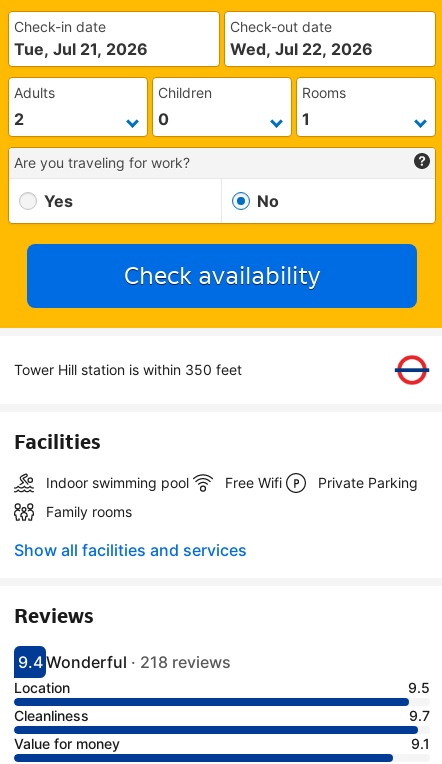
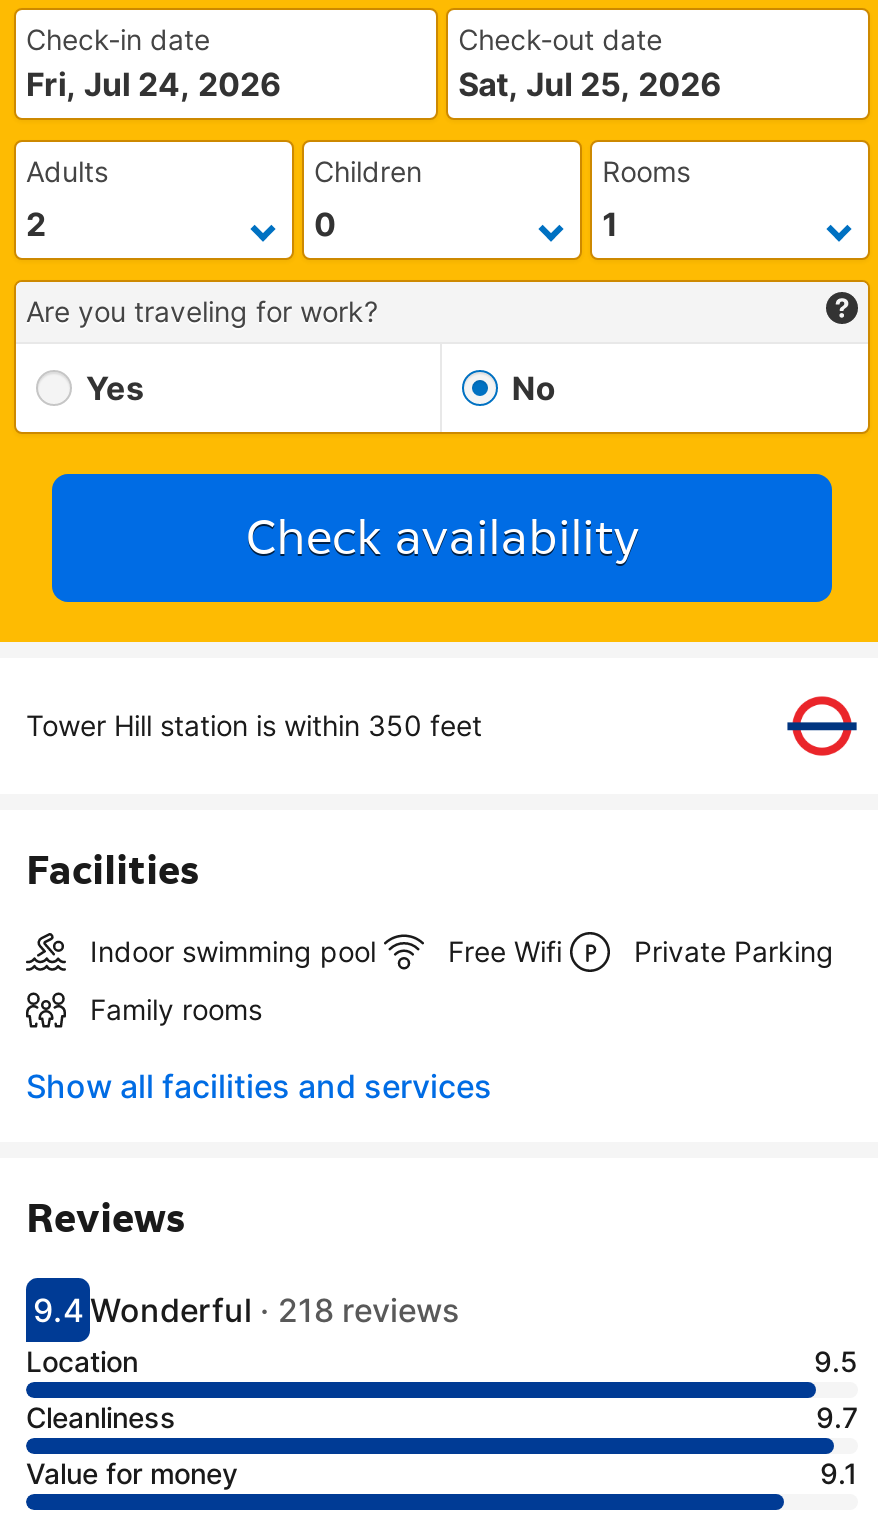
[14,39,148,59] Tue, Jul 21, 2026 -> [26,64,282,104] Fri, Jul 24, 2026
[230,39,373,59] Wed, Jul 22, 2026 -> [458,64,722,104] Sat, Jul 25, 2026

